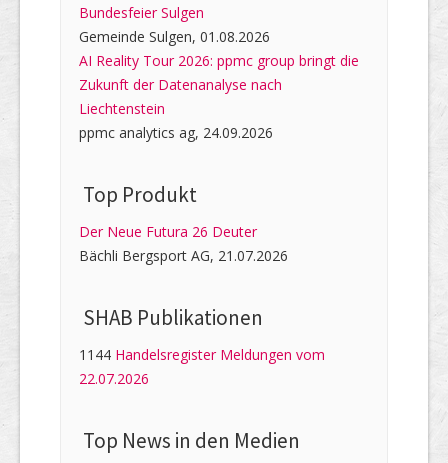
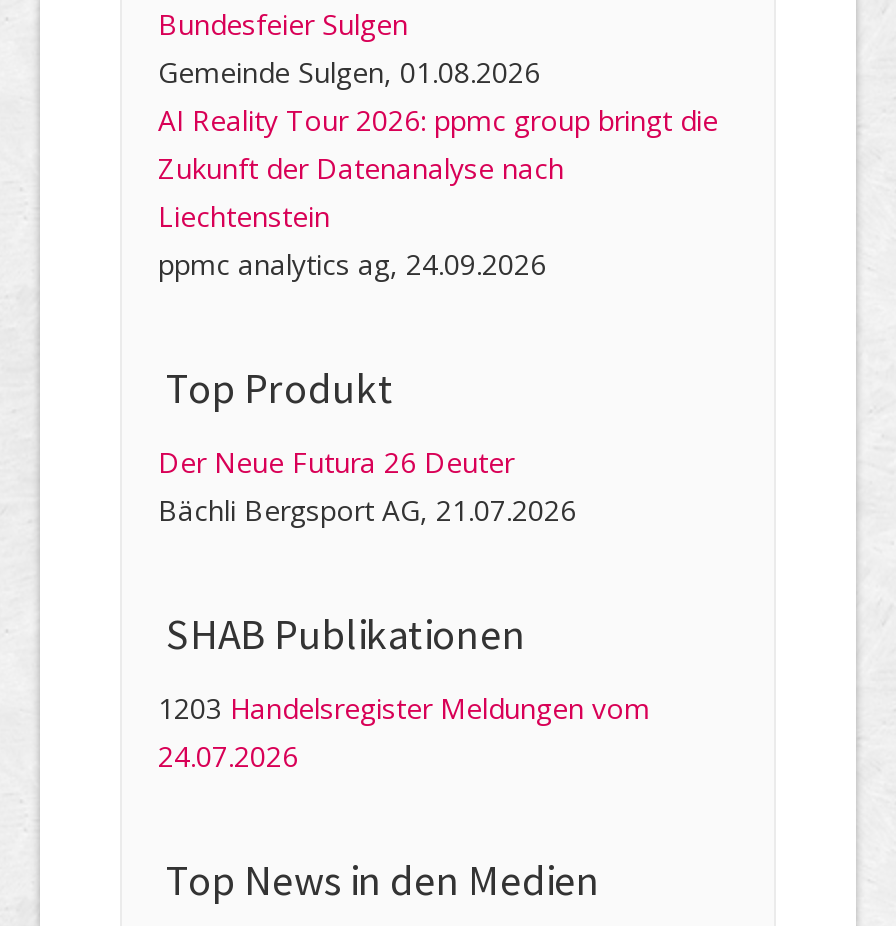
[79,345,325,364] 1144 Handelsregister Meldungen vom -> [158,690,650,728] 1203 Handelsregister Meldungen vom
[79,369,149,388] 22.07.2026 -> [158,738,298,776] 24.07.2026

